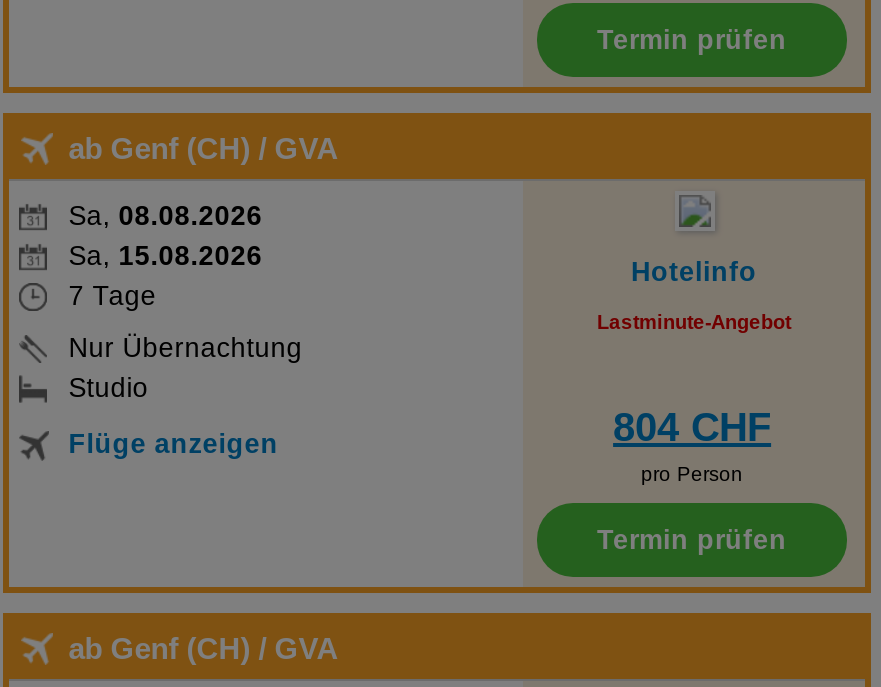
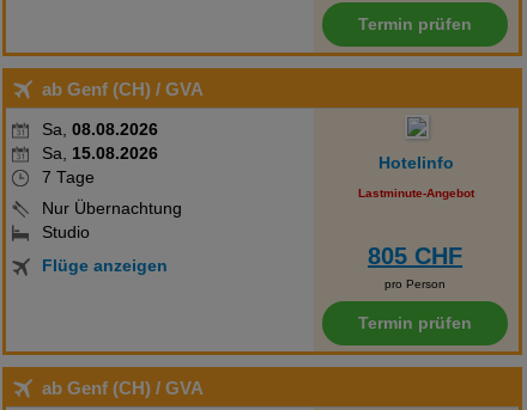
[613,406,771,450] 804 CHF -> [368,243,462,269] 805 CHF

